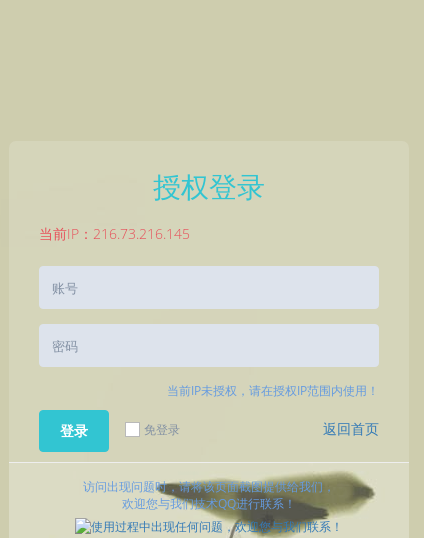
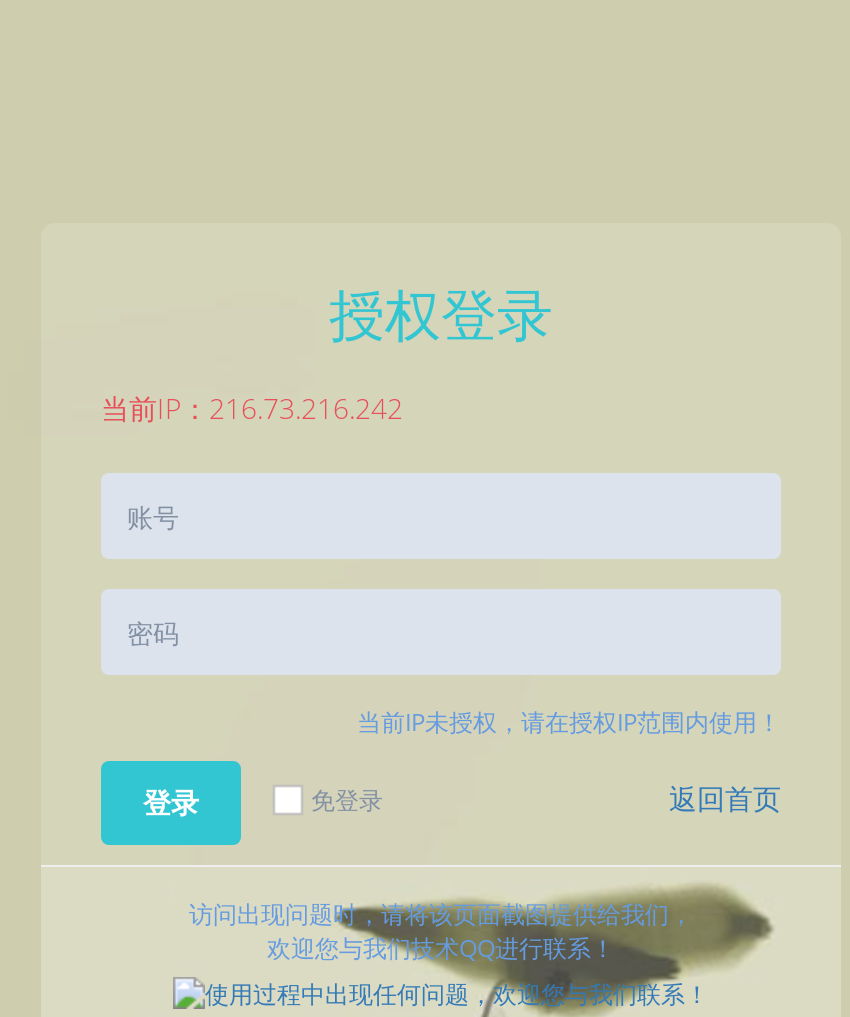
[39,224,190,243] 当前IP：216.73.216.145 -> [101,389,403,427] 当前IP：216.73.216.242

